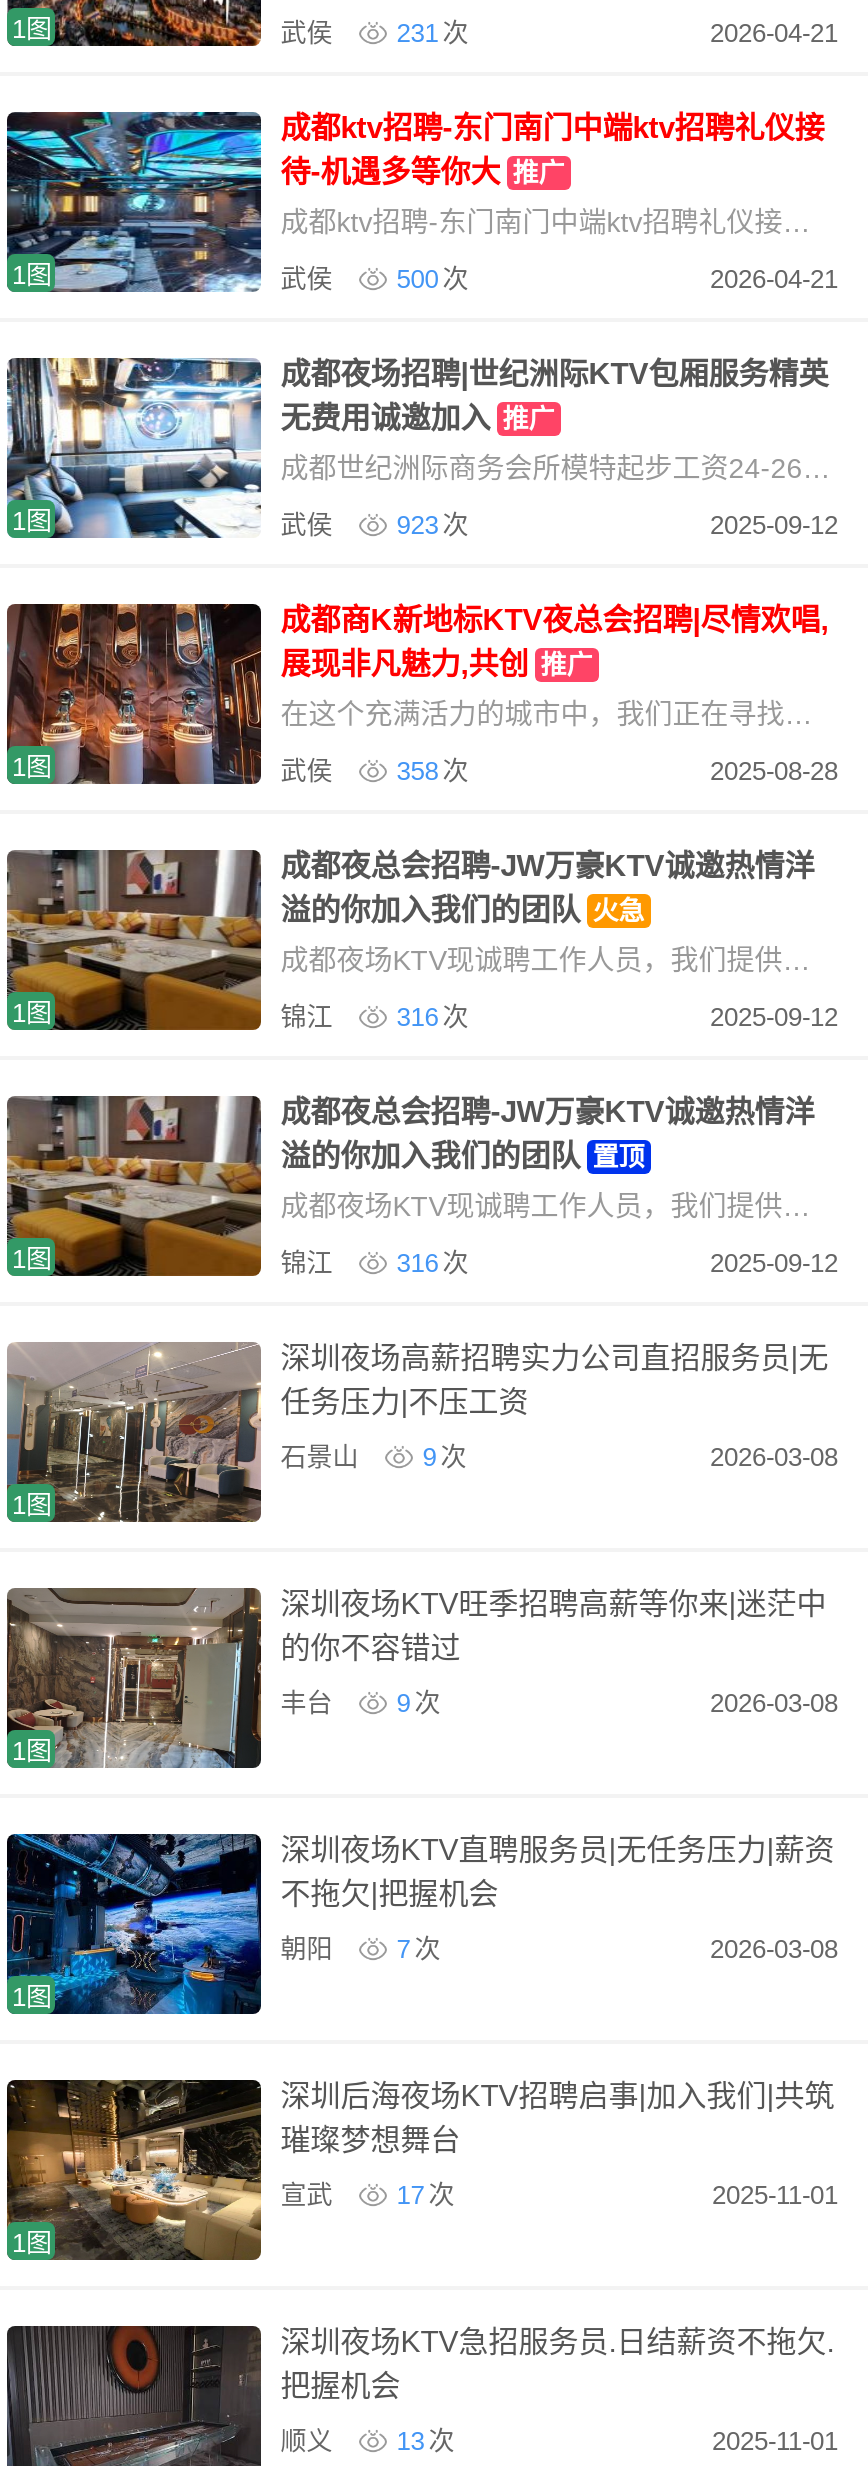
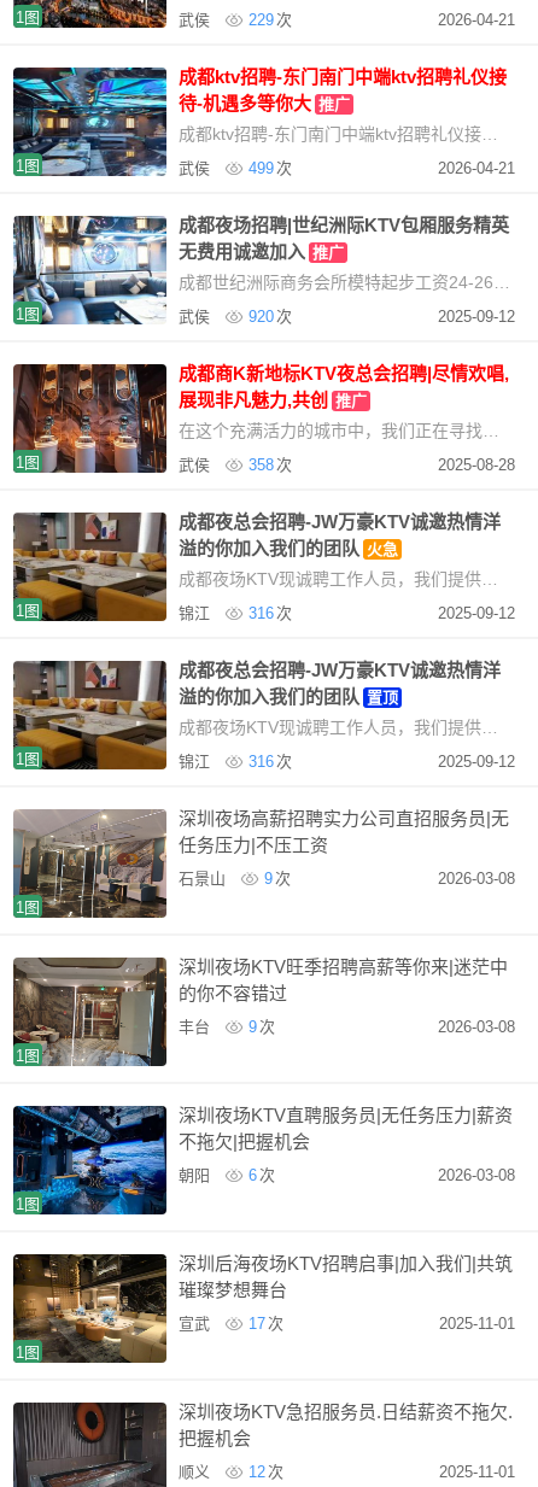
[397,18,469,48] 231 次 -> [248,11,292,29] 229 次
[397,264,469,294] 500 次 -> [248,159,292,177] 499 次
[397,510,469,540] 923 次 -> [248,308,292,326] 920 次
[397,1933,441,1963] 7 次 -> [248,1166,275,1184] 6 次
[397,2425,455,2455] 13 次 -> [248,1462,283,1480] 12 次

